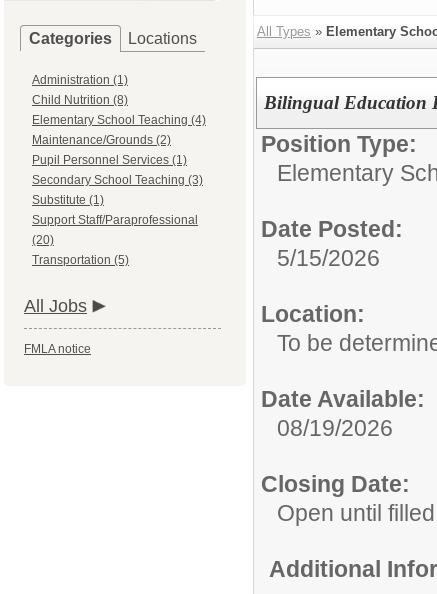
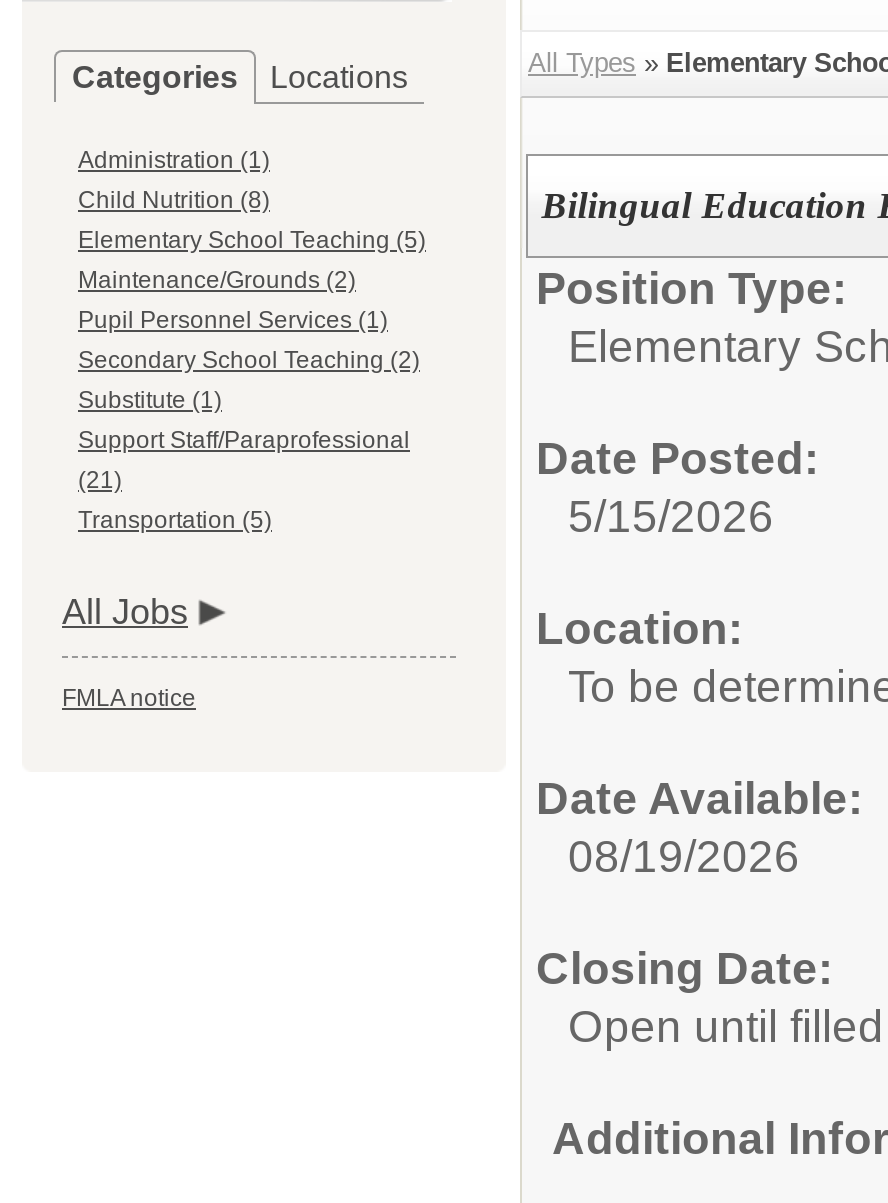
[32,113,206,127] Elementary School Teaching (4) -> [78,226,426,254] Elementary School Teaching (5)
[32,173,203,187] Secondary School Teaching (3) -> [78,346,420,374] Secondary School Teaching (2)
[32,233,54,247] (20) -> [78,466,122,494] (21)

